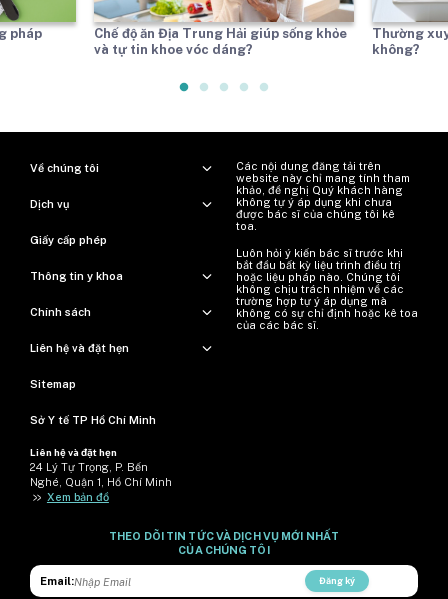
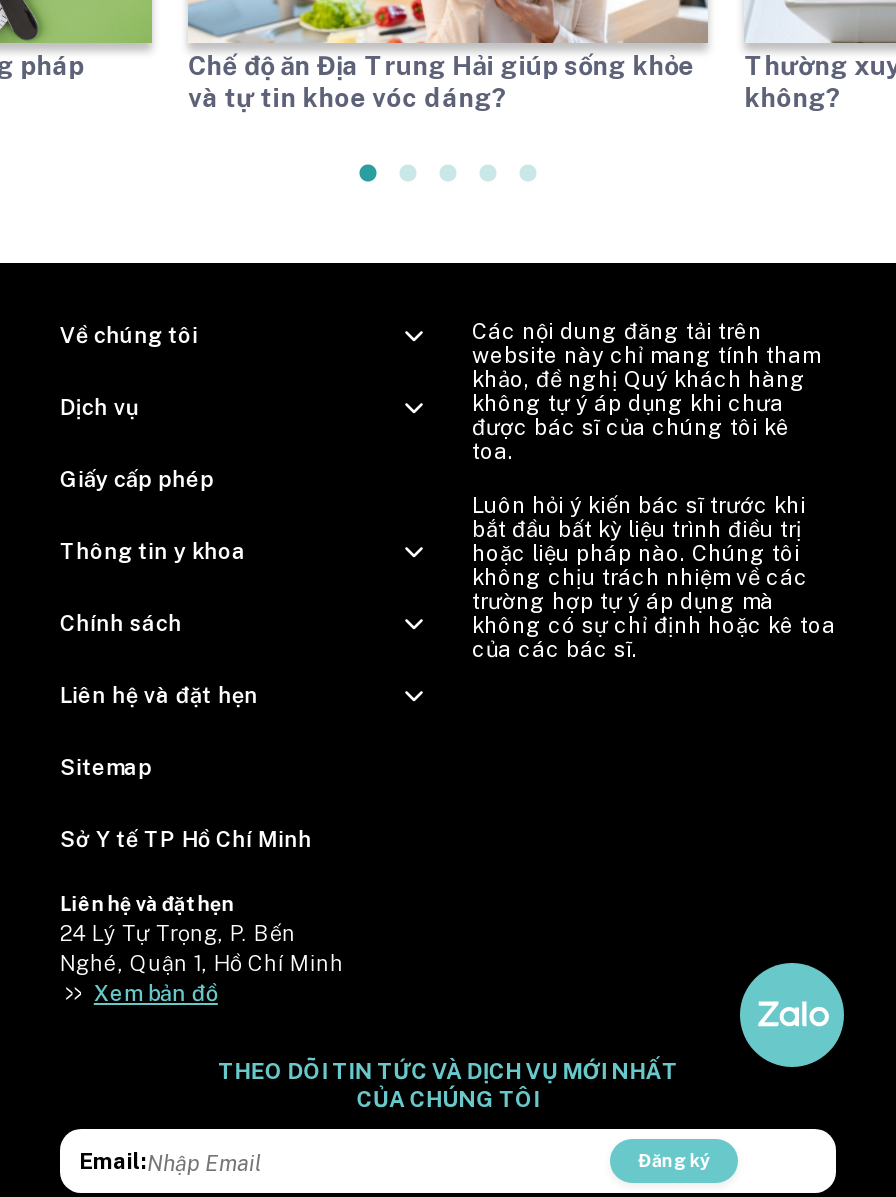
none -> [738,960,846,1070] [image]

